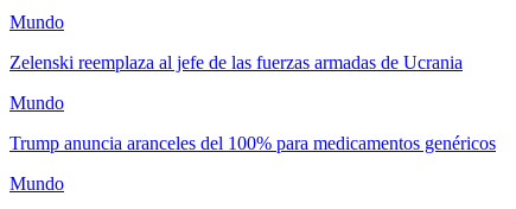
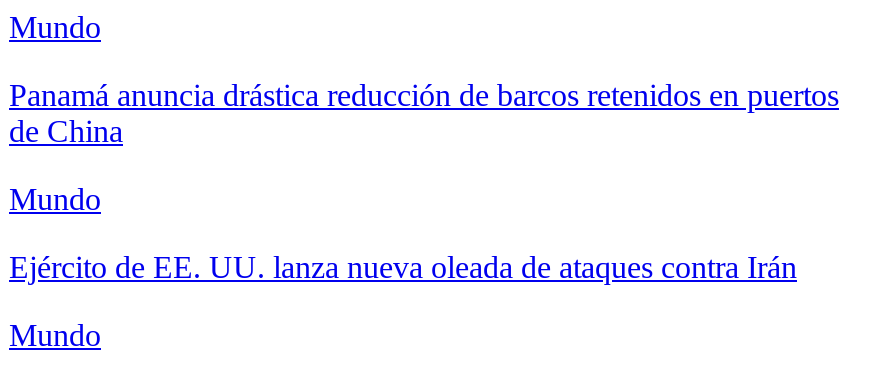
[9,53,463,73] Zelenski reemplaza al jefe de las fuerzas armadas de Ucrania -> [9,79,839,149] Panamá anuncia drástica reducción de barcos retenidos en puertos | de China
[9,133,496,154] Trump anuncia aranceles del 100% para medicamentos genéricos -> [9,251,797,285] Ejército de EE. UU. lanza nueva oleada de ataques contra Irán

